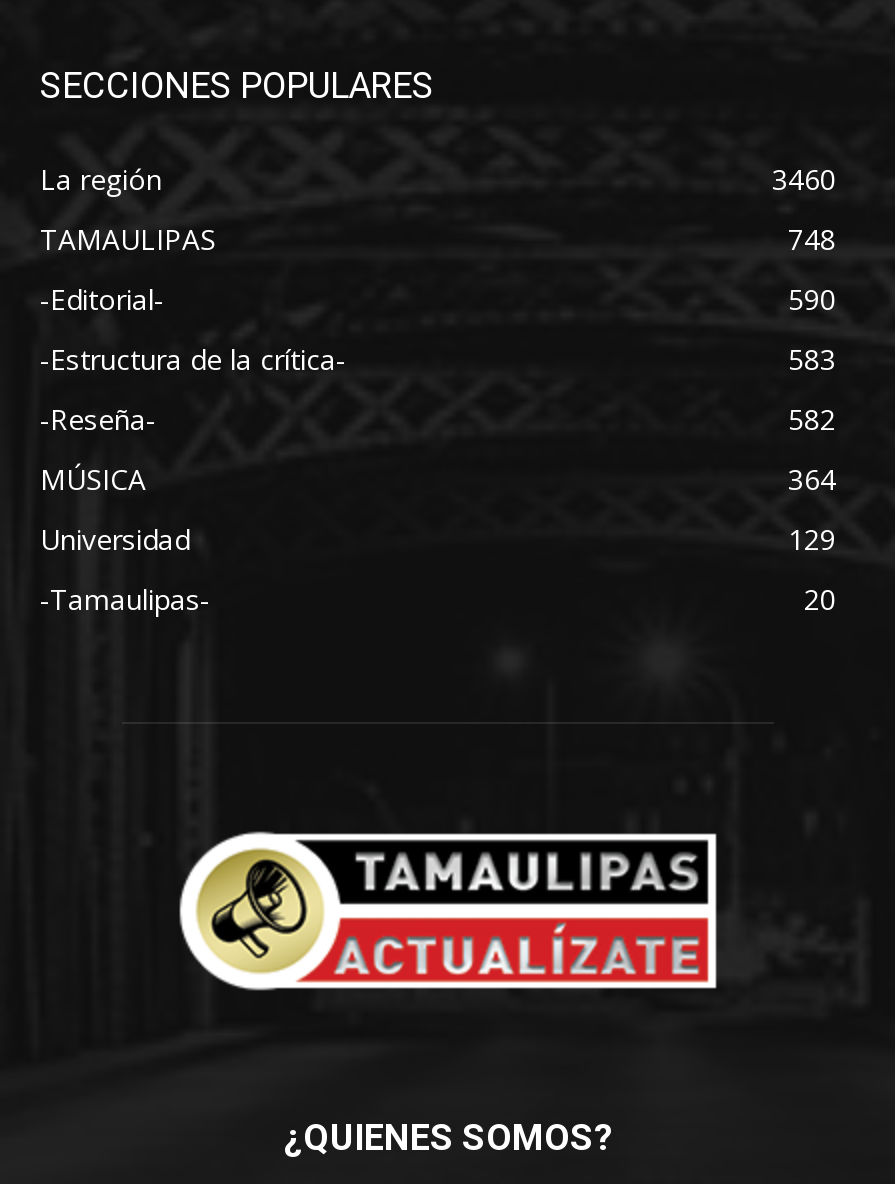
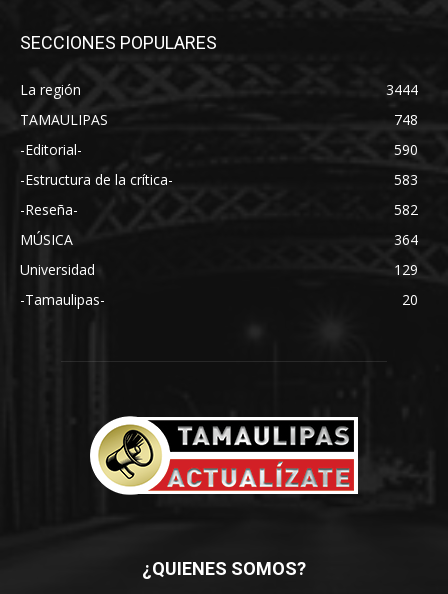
[772,161,836,199] 3460 -> [386,80,418,99] 3444

